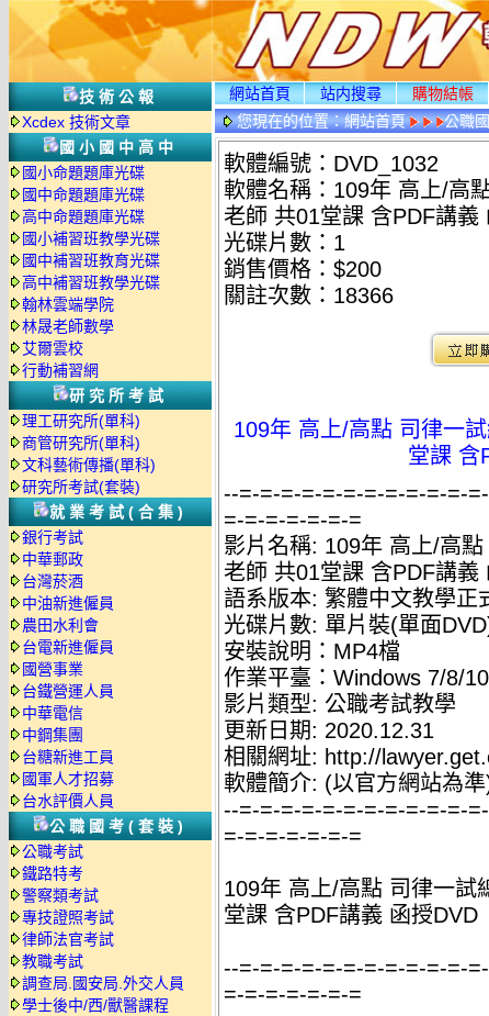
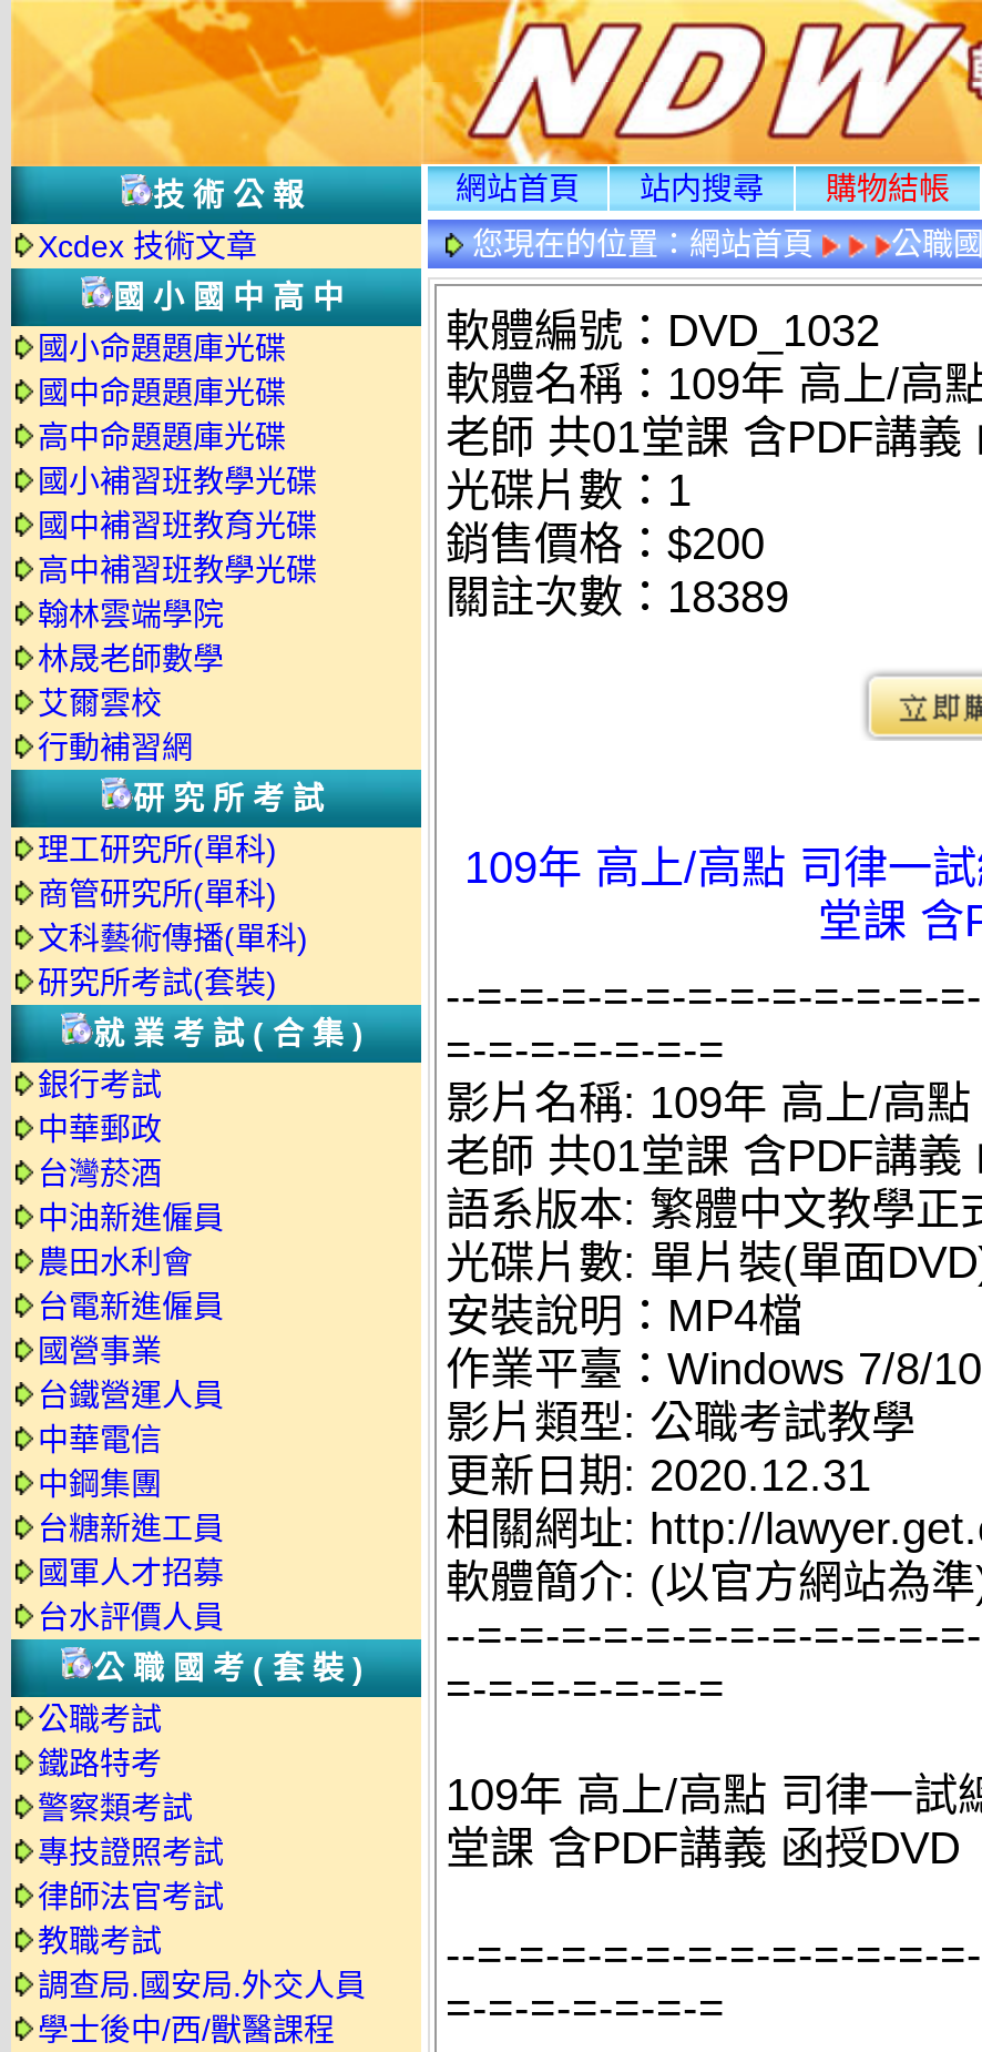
[224,283,394,308] 關註次數：18366 -> [446,572,789,621] 關註次數：18389

